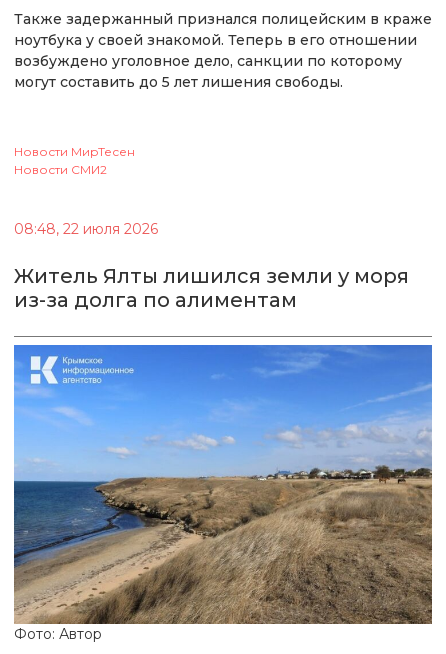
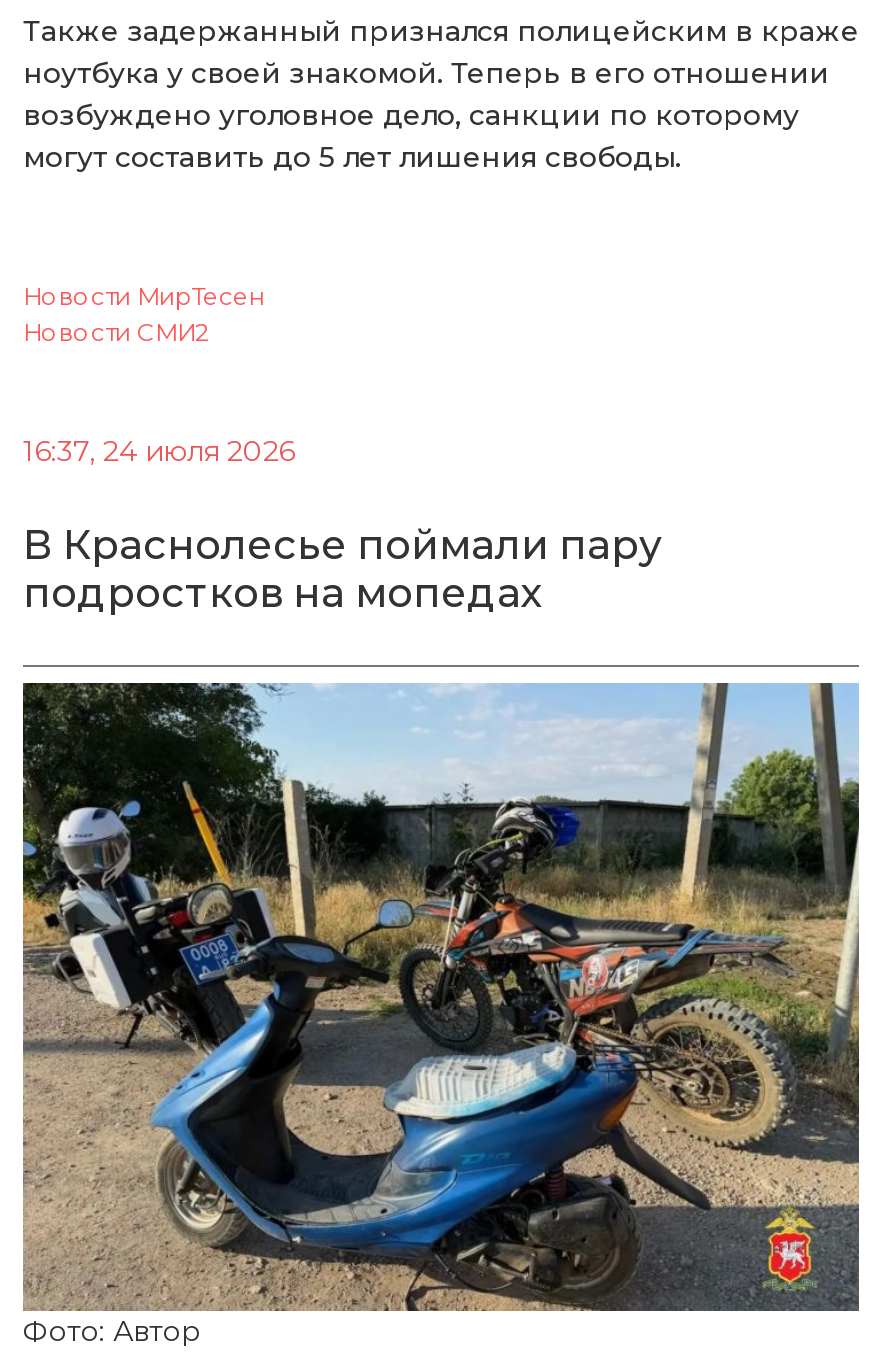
[14,220,158,238] 08:48, 22 июля 2026 -> [23,434,295,470] 16:37, 24 июля 2026
[14,264,409,312] Житель Ялты лишился земли у моря | из-за долга по алиментам -> [23,522,661,618] В Краснолесье поймали пару | подростков на мопедах
[13,344,433,625] [image] -> [21,681,861,1313] [image]

